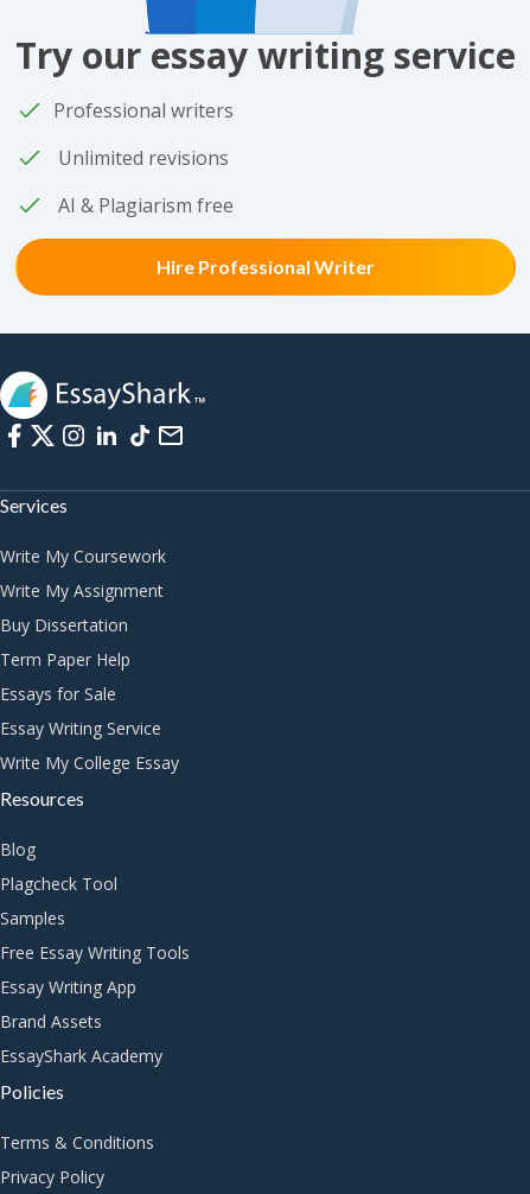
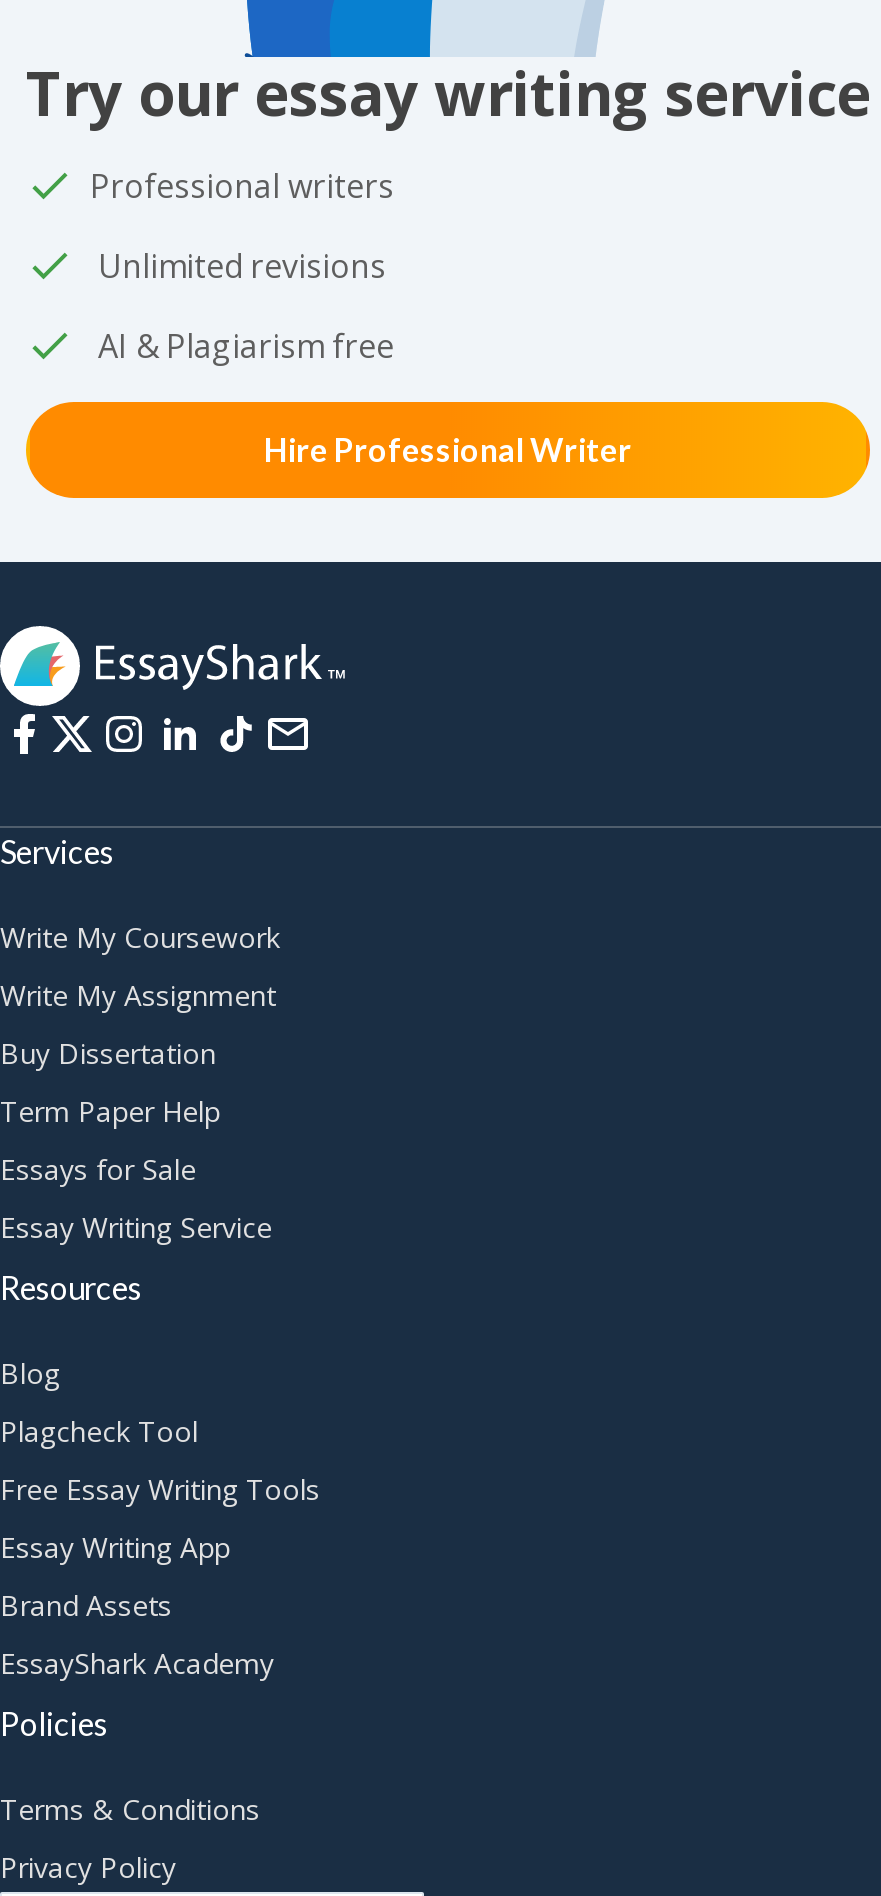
[0,751,179,774] Write My College Essay -> none
[0,907,65,929] Samples -> none

